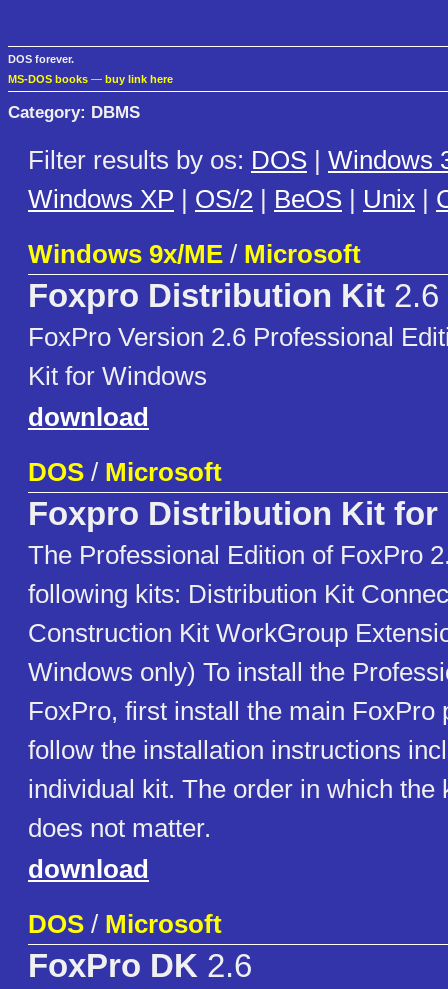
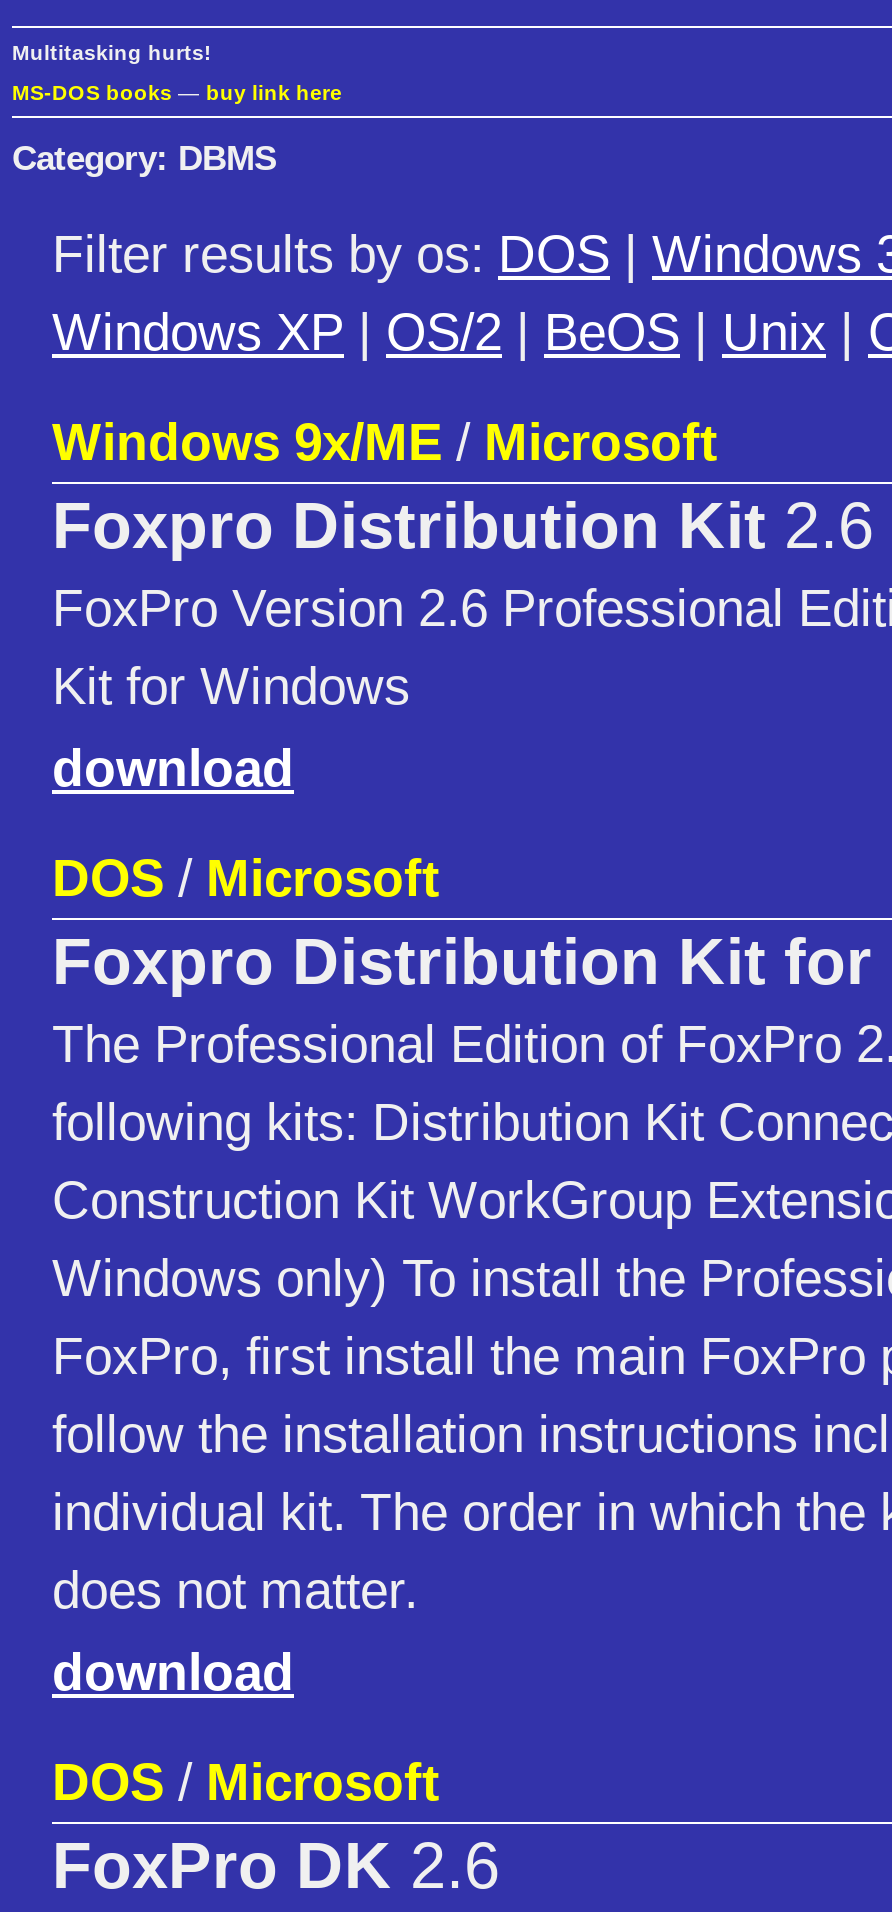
[8,53,74,65] DOS forever. -> [12,40,212,64] Multitasking hurts!

